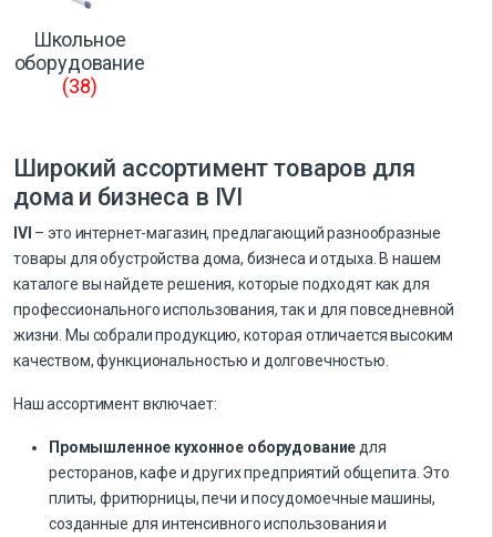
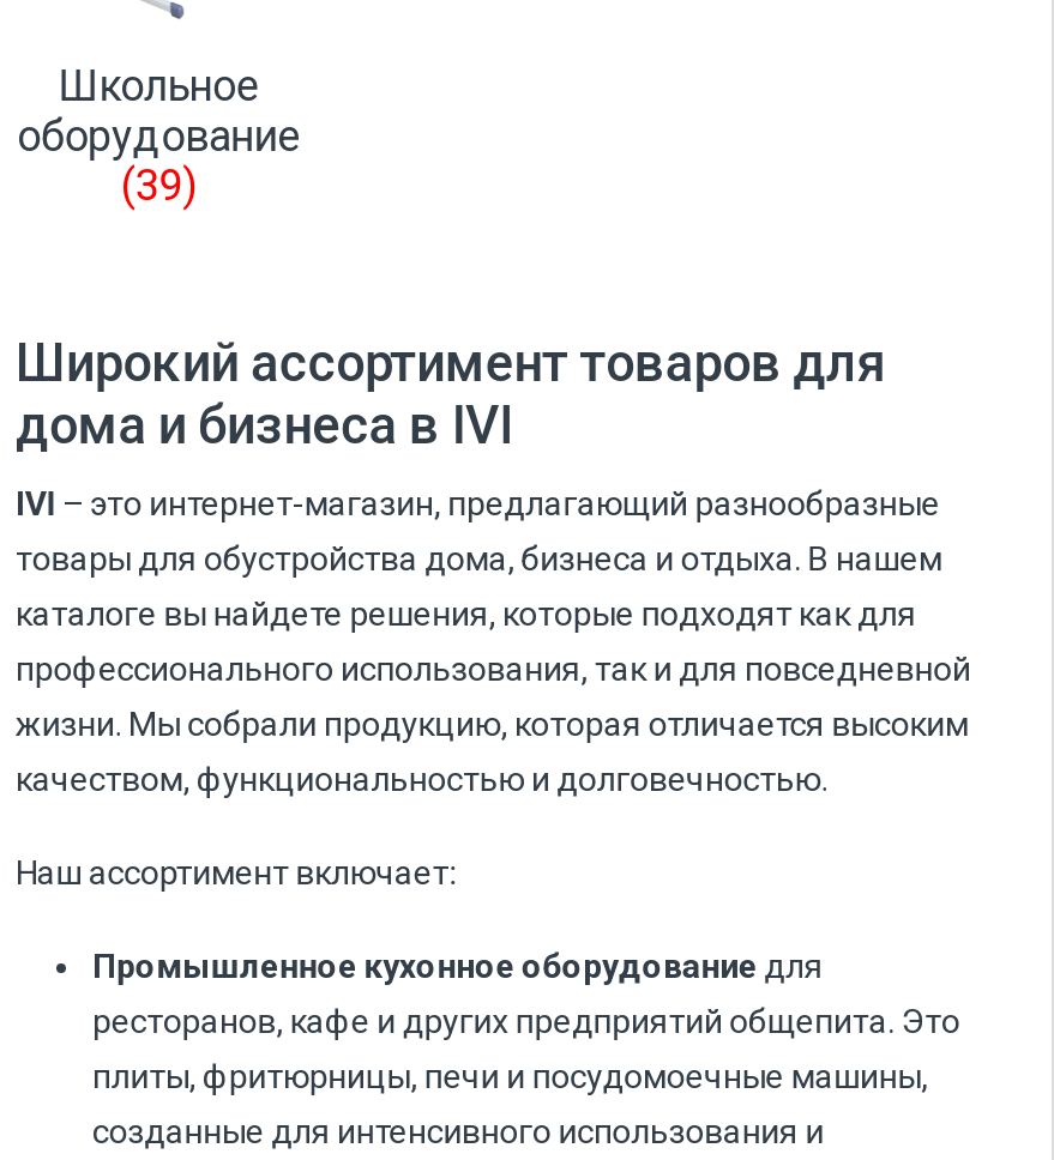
[62,74,97,97] (38) -> [121,160,196,210] (39)

